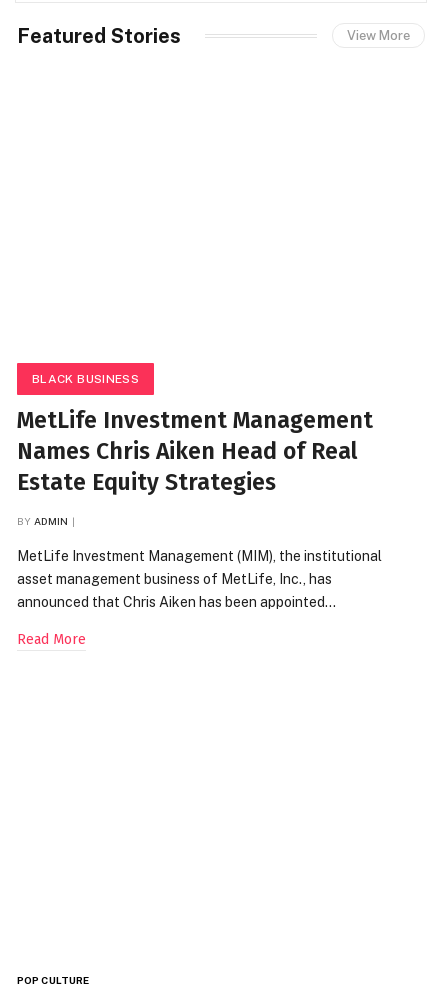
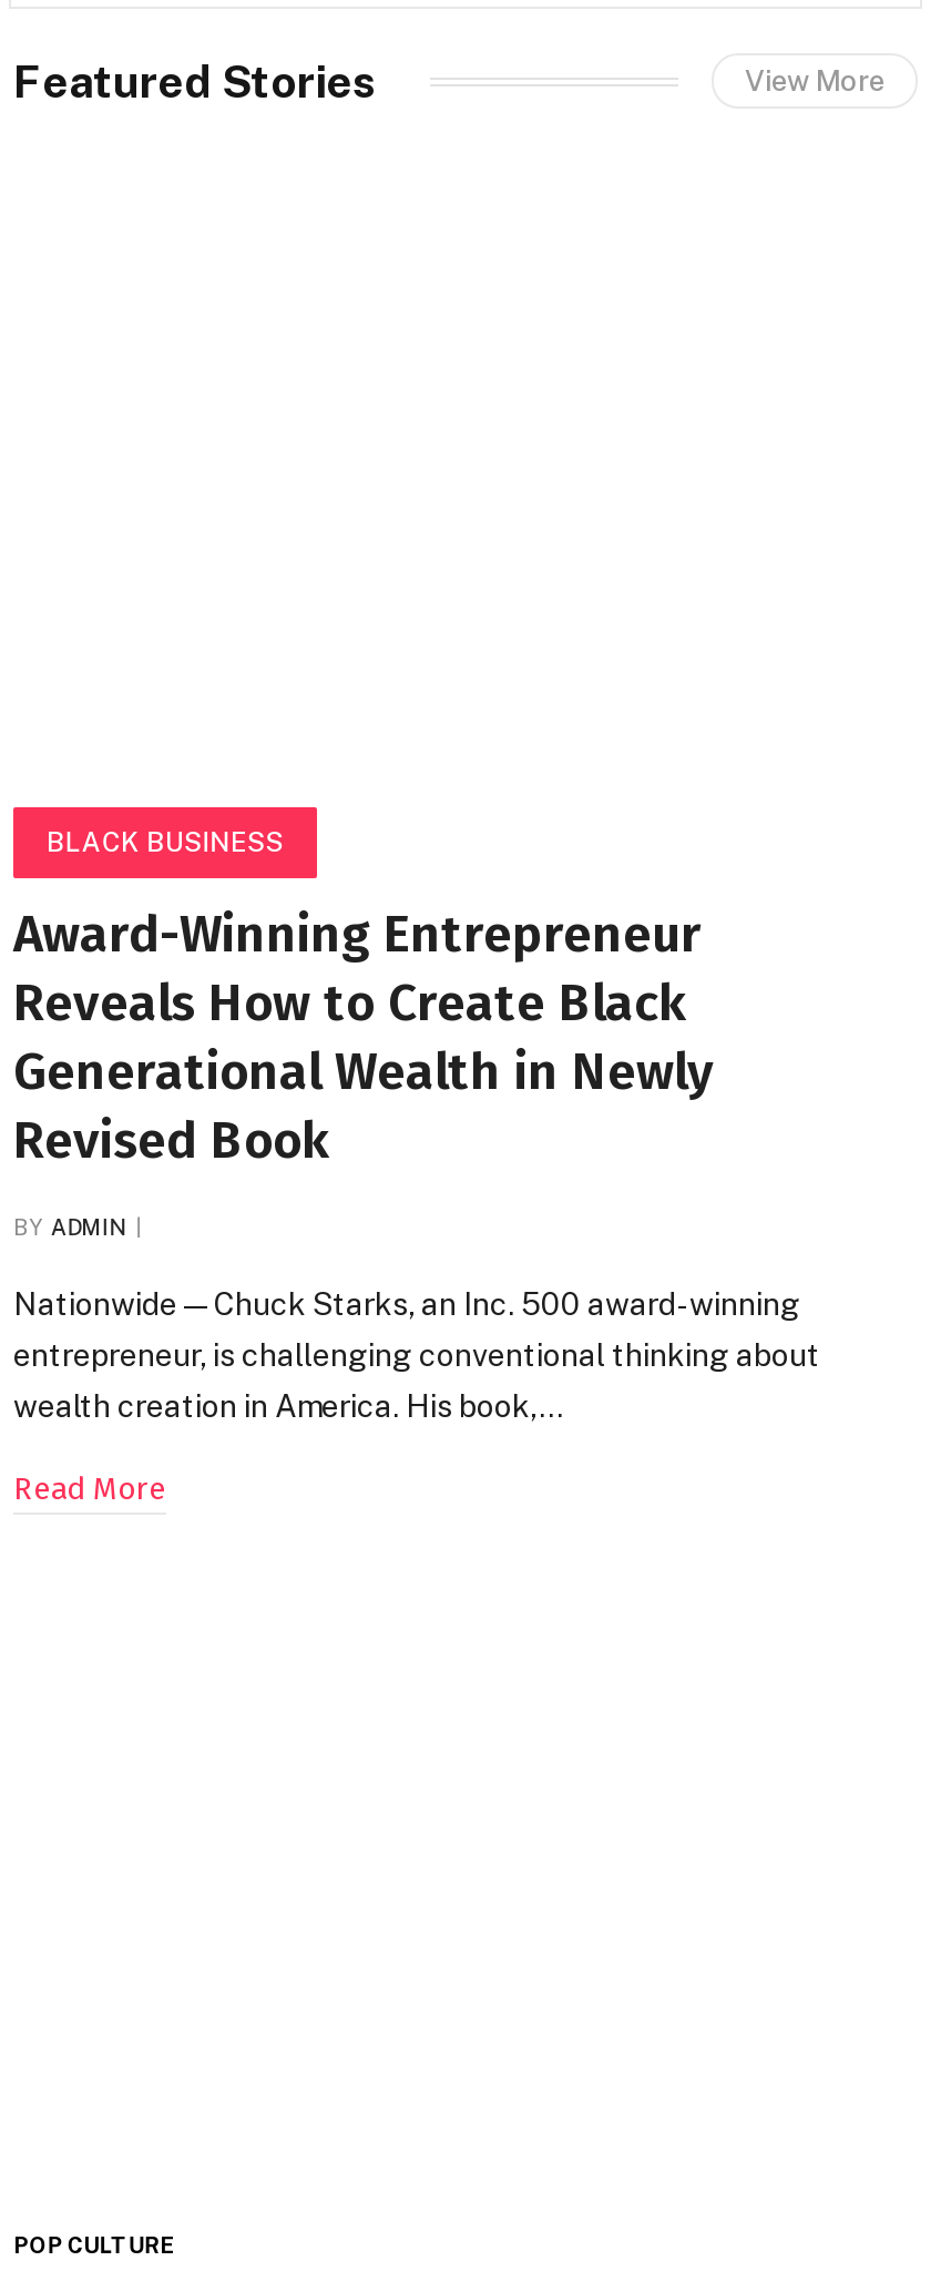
[17,406,373,496] MetLife Investment Management | Names Chris Aiken Head of Real | Estate Equity Strategies -> [13,903,714,1171] Award-Winning Entrepreneur | Reveals How to Create Black | Generational Wealth in Newly | Revised Book
[17,548,382,610] MetLife Investment Management (MIM), the institutional | asset management business of MetLife, Inc., has | announced that Chris Aiken has been appointed… -> [13,1287,820,1424] Nationwide — Chuck Starks, an Inc. 500 award-winning | entrepreneur, is challenging conventional thinking about | wealth creation in America. His book,…

